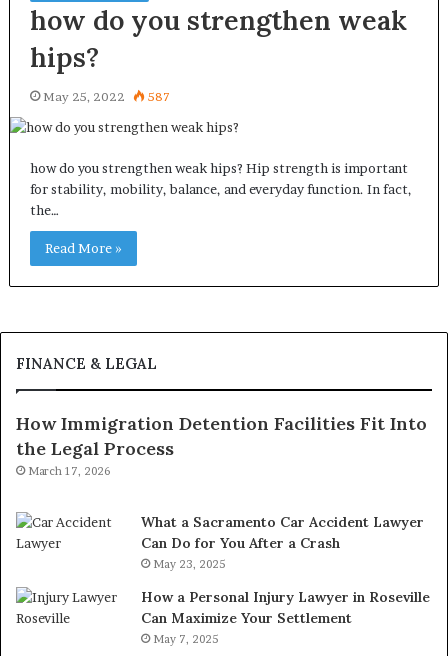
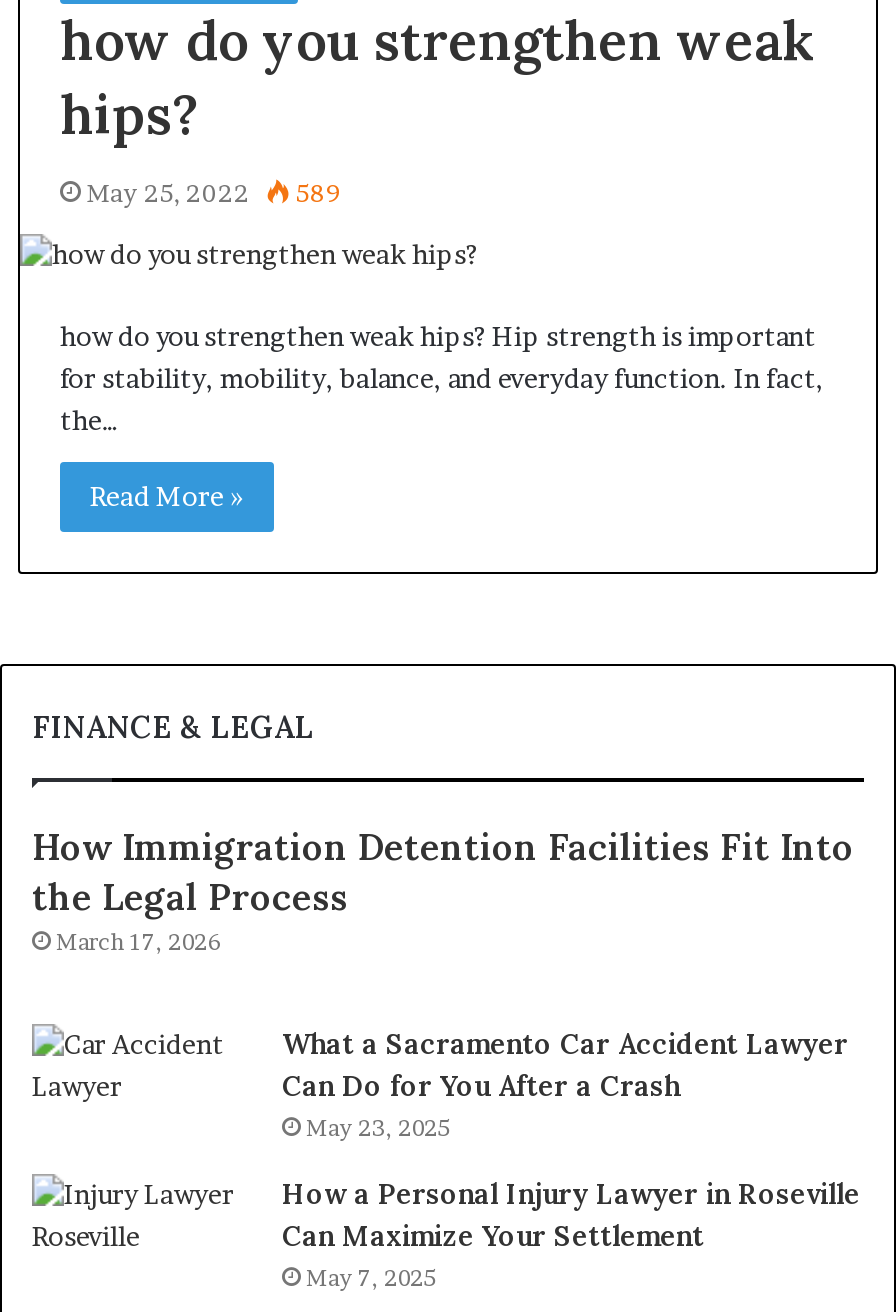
[43,89,170,104] May 25, 2022 587 -> [86,178,342,208] May 25, 2022 589

